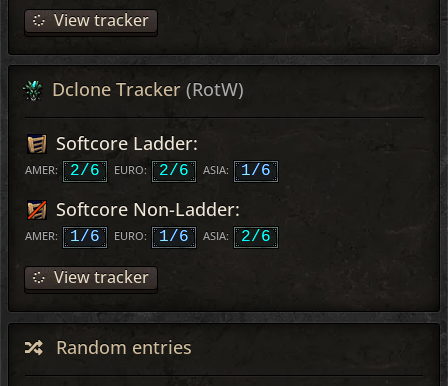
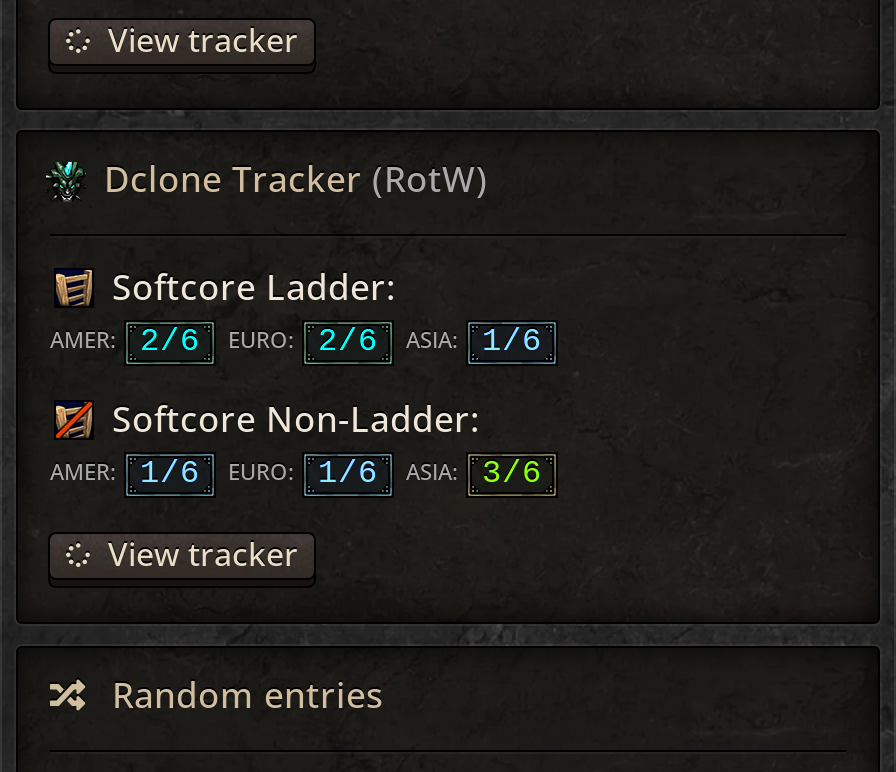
[25,228,271,246] AMER: 1/6 EURO: 1/6 ASIA: 2/6 -> [50,457,542,493] AMER: 1/6 EURO: 1/6 ASIA: 3/6

